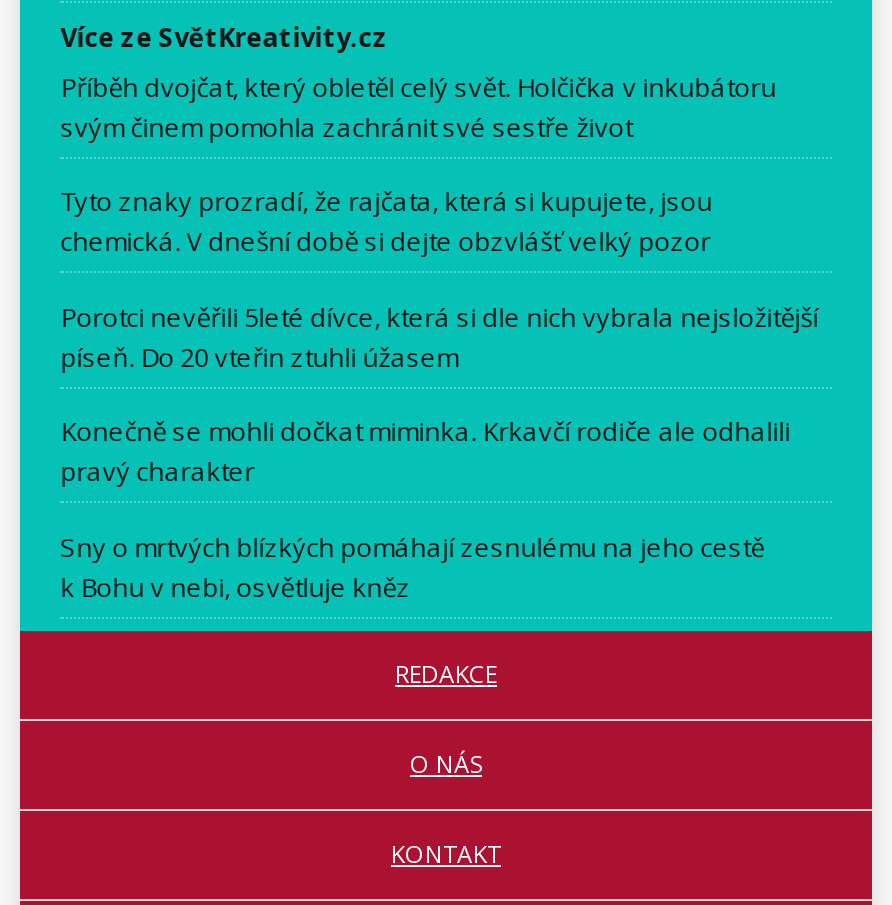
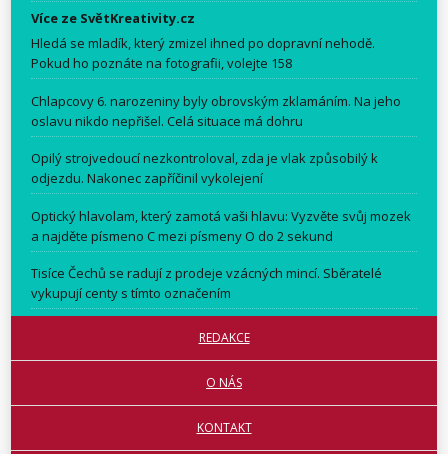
[60,68,776,144] Příběh dvojčat, který obletěl celý svět. Holčička v inkubátoru | svým činem pomohla zachránit své sestře život -> [31,34,375,72] Hledá se mladík, který zmizel ihned po dopravní nehodě. | Pokud ho poznáte na fotografii, volejte 158
[60,183,712,259] Tyto znaky prozradí, že rajčata, která si kupujete, jsou | chemická. V dnešní době si dejte obzvlášť velký pozor -> [31,91,401,129] Chlapcovy 6. narozeniny byly obrovským zklamáním. Na jeho | oslavu nikdo nepřišel. Celá situace má dohru
[60,298,818,374] Porotci nevěřili 5leté dívce, která si dle nich vybrala nejsložitější | píseň. Do 20 vteřin ztuhli úžasem -> [31,149,378,187] Opilý strojvedoucí nezkontroloval, zda je vlak způsobilý k | odjezdu. Nakonec zapříčinil vykolejení
[60,413,790,489] Konečně se mohli dočkat miminka. Krkavčí rodiče ale odhalili | pravý charakter -> [31,206,411,244] Optický hlavolam, který zamotá vaši hlavu: Vyzvěte svůj mozek | a najděte písmeno C mezi písmeny O do 2 sekund
[60,528,764,604] Sny o mrtvých blízkých pomáhají zesnulému na jeho cestě | k Bohu v nebi, osvětluje kněz -> [31,264,382,302] Tisíce Čechů se radují z prodeje vzácných mincí. Sběratelé | vykupují centy s tímto označením

